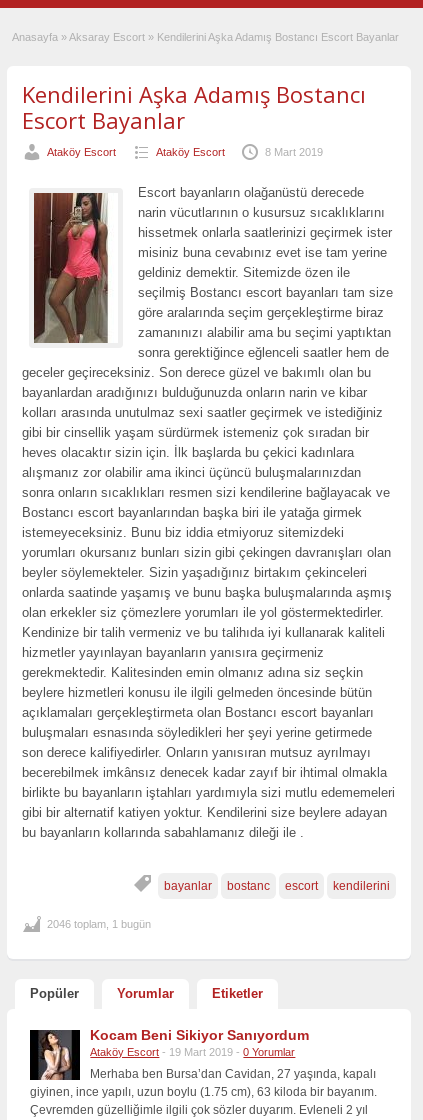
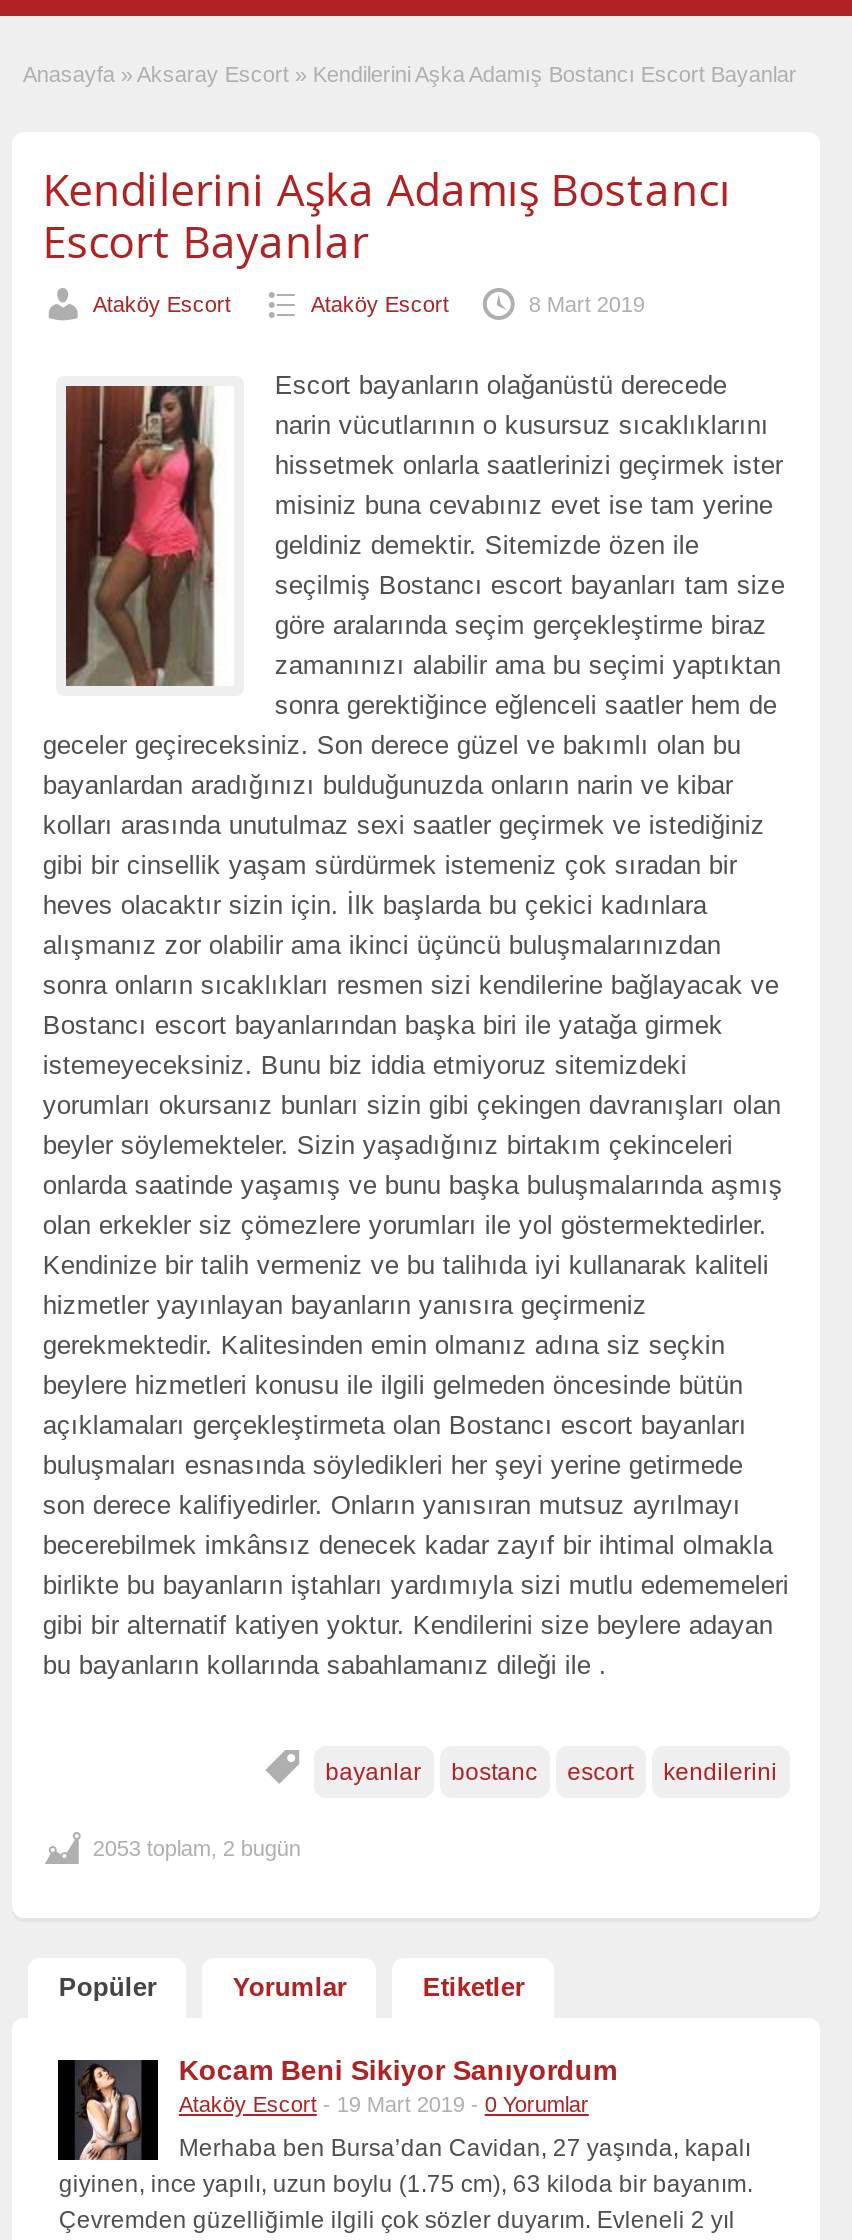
[47,918,151,930] 2046 toplam, 1 bugün -> [93,1836,301,1860] 2053 toplam, 2 bugün

